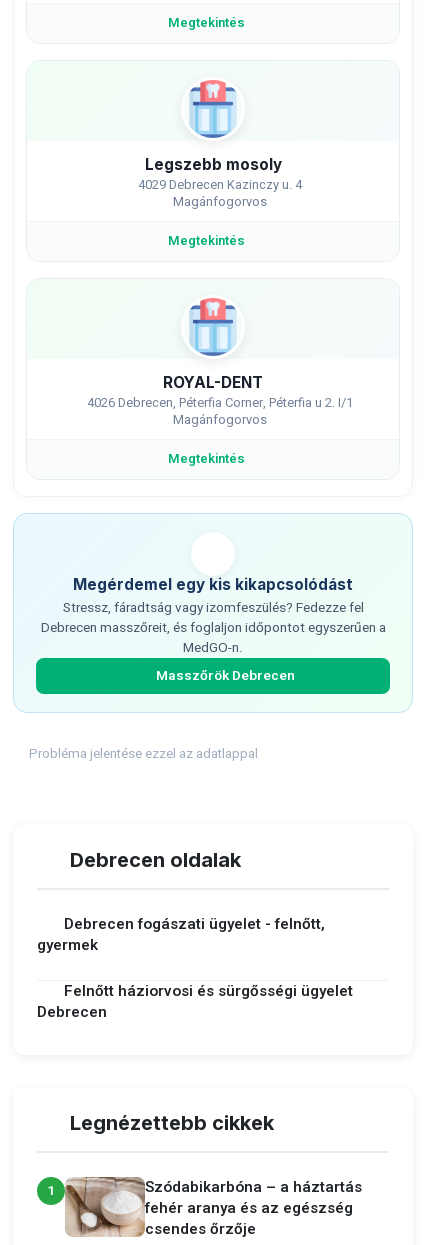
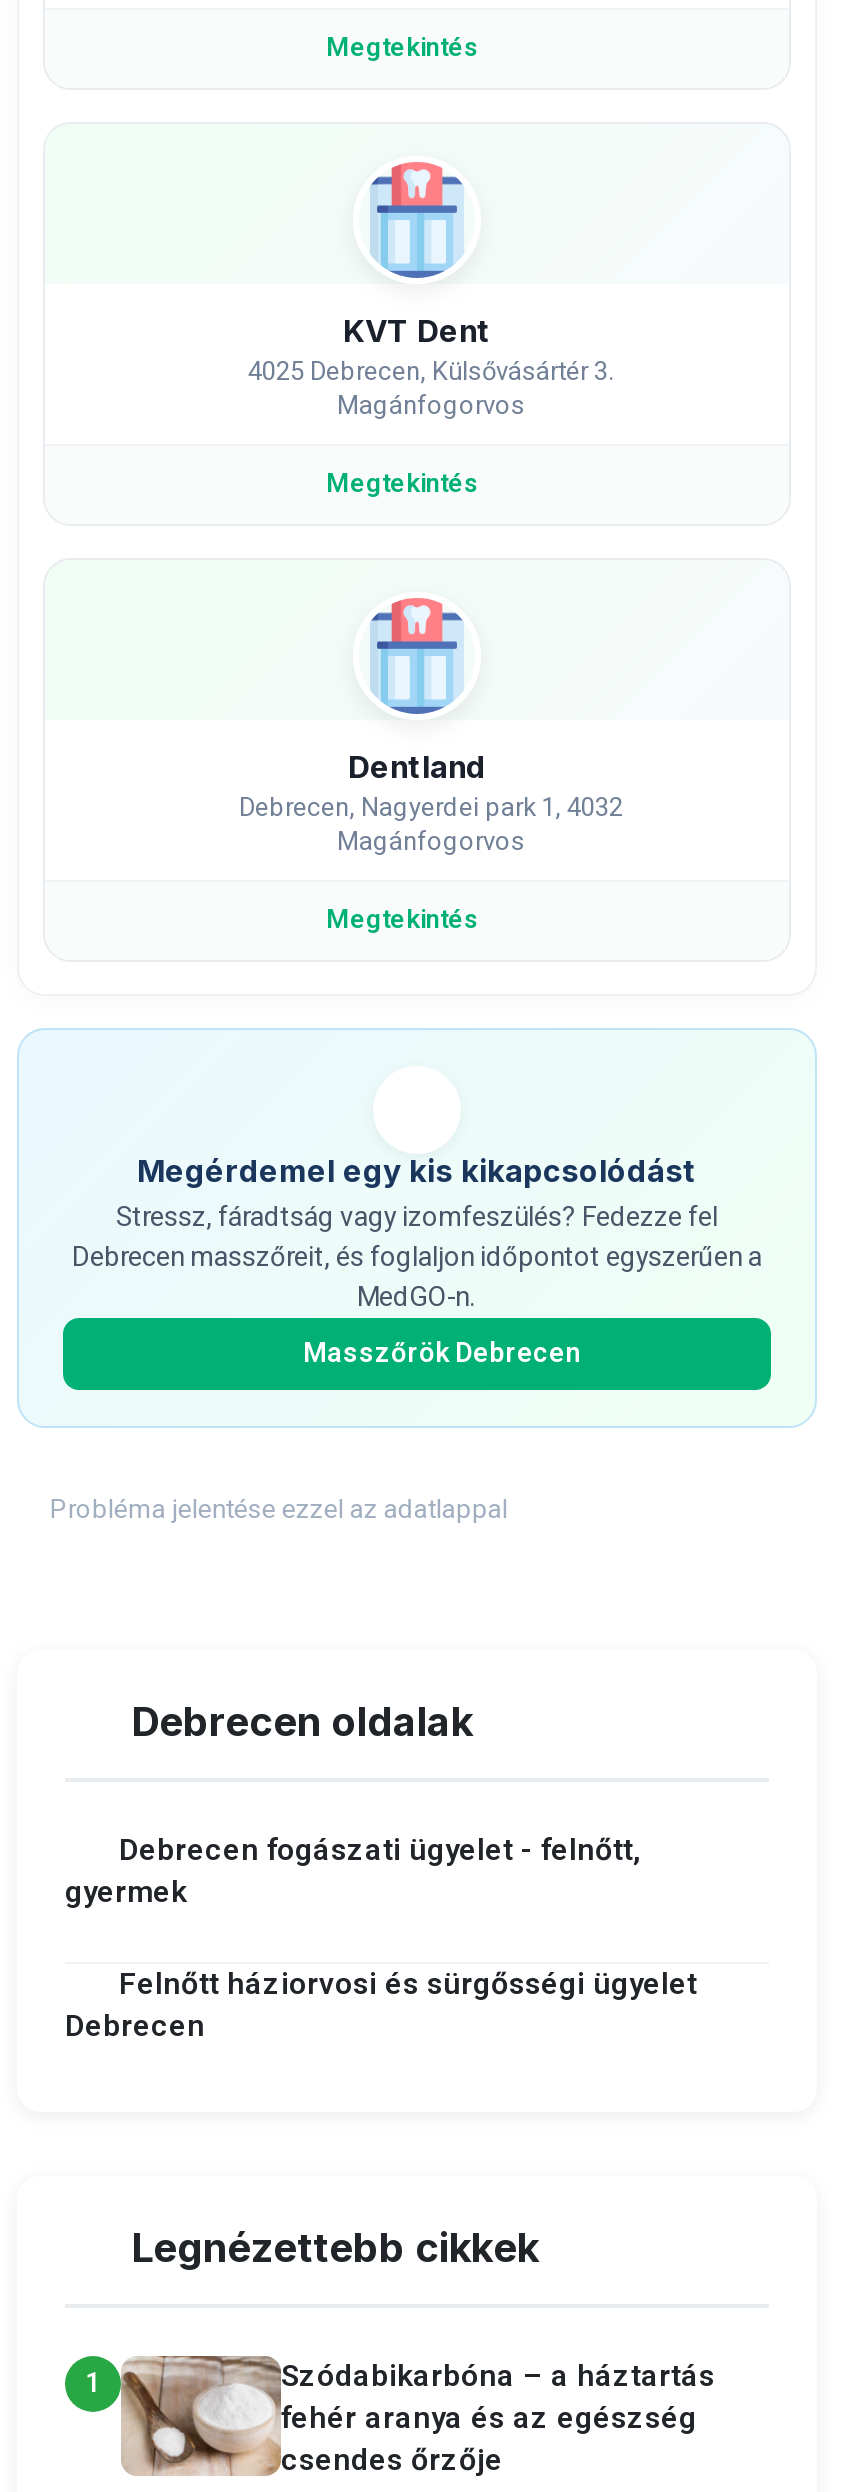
[138,155,302,194] Legszebb mosoly | 4029 Debrecen Kazinczy u. 4 -> [248,312,614,390] KVT Dent | 4025 Debrecen, Külsővásártér 3.
[87,373,353,412] ROYAL-DENT | 4026 Debrecen, Péterfia Corner, Péterfia u 2. I/1 -> [239,748,623,826] Dentland | Debrecen, Nagyerdei park 1, 4032

